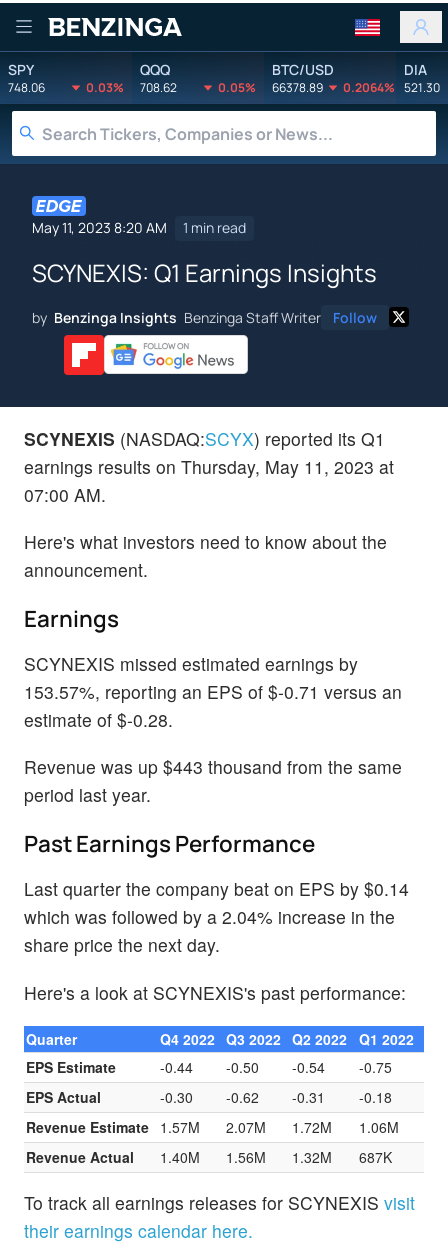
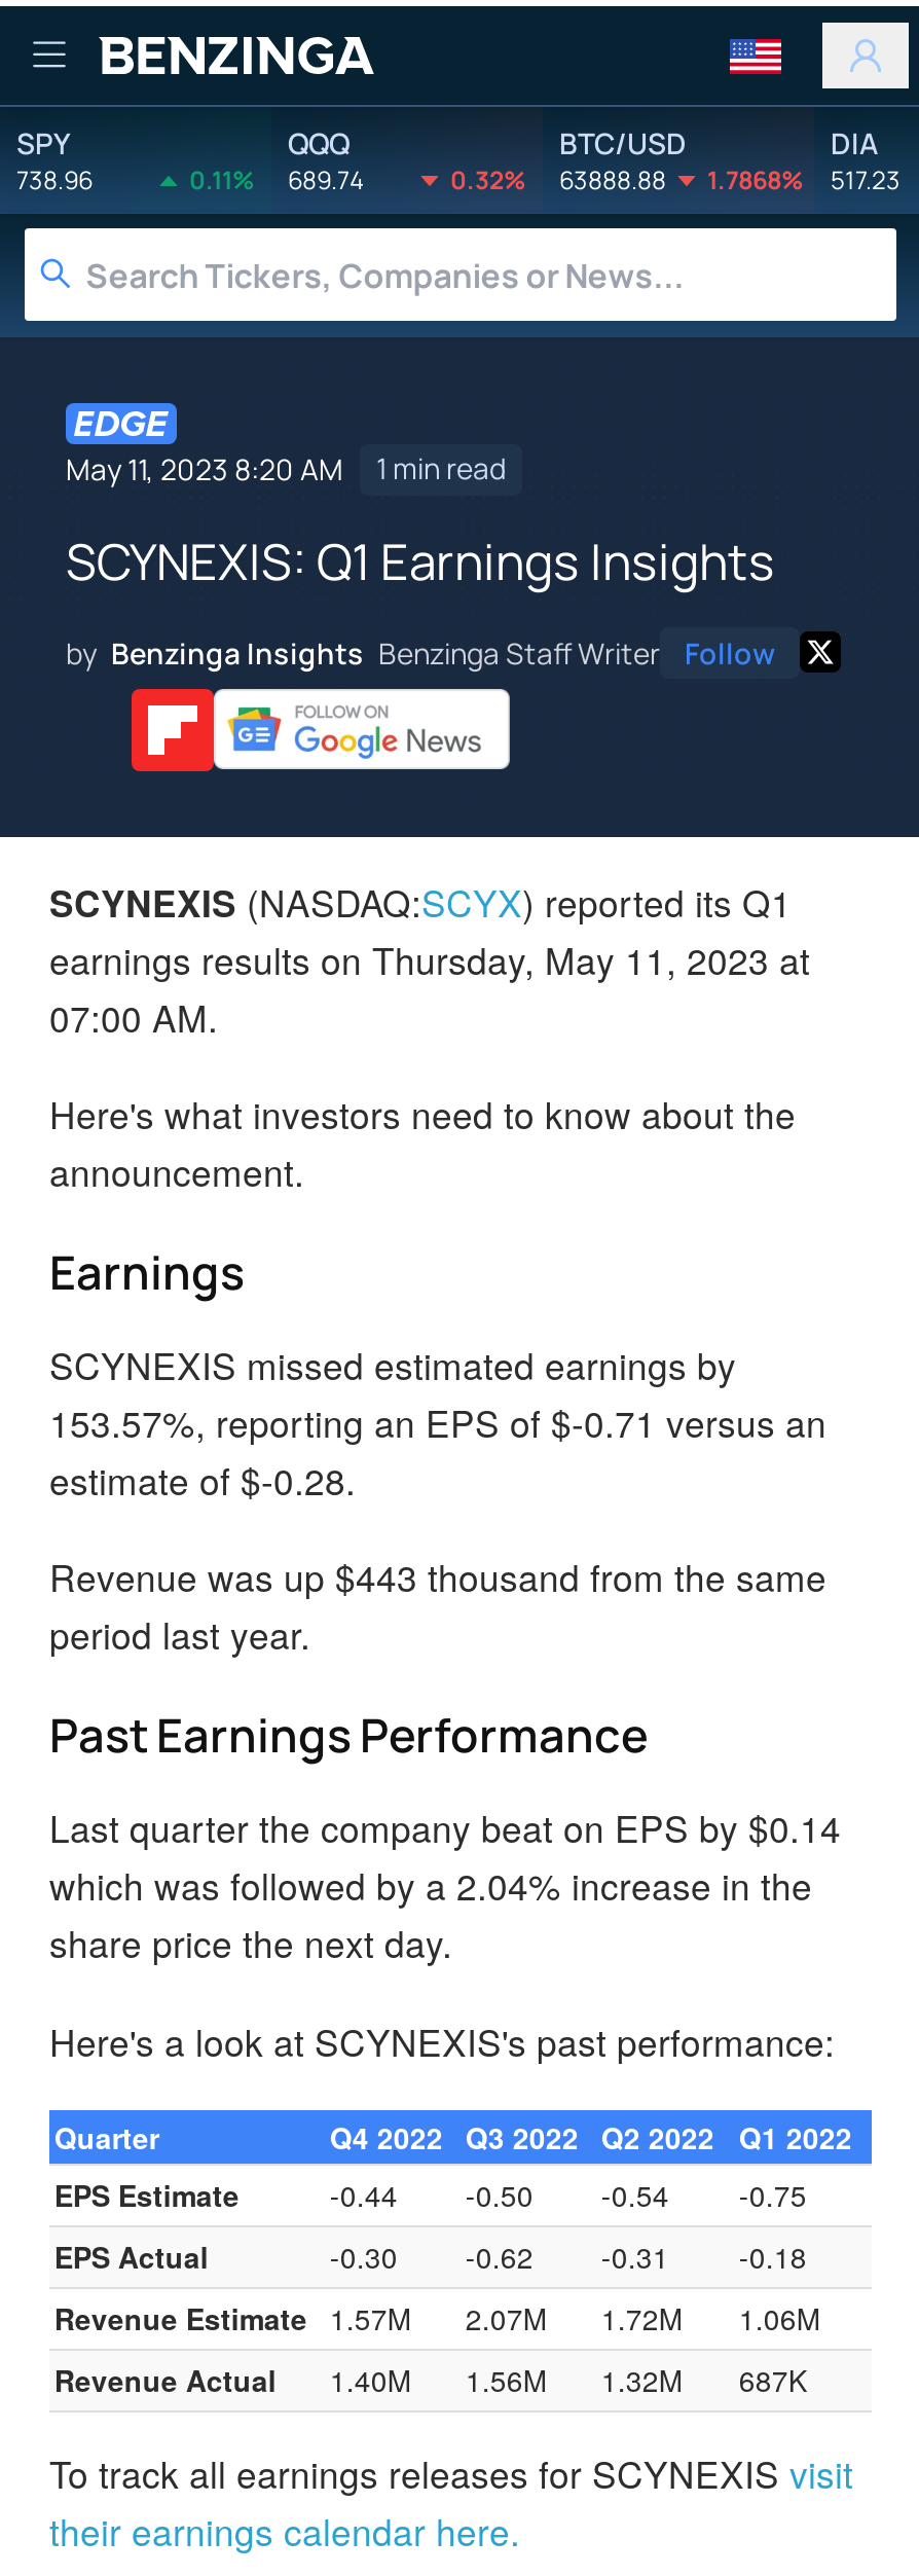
[8,78,45,95] 748.06 -> [16,161,93,196] 738.96
[86,78,124,95] 0.03% -> [189,161,255,196] 0.11%
[140,78,177,95] 708.62 -> [288,161,364,196] 689.74
[218,78,256,95] 0.05% -> [450,161,526,196] 0.32%
[272,78,323,95] 66378.89 -> [559,161,666,196] 63888.88
[343,78,395,95] 0.2064% -> [707,161,804,196] 1.7868%
[404,78,440,95] 521.30 -> [831,161,900,196] 517.23

